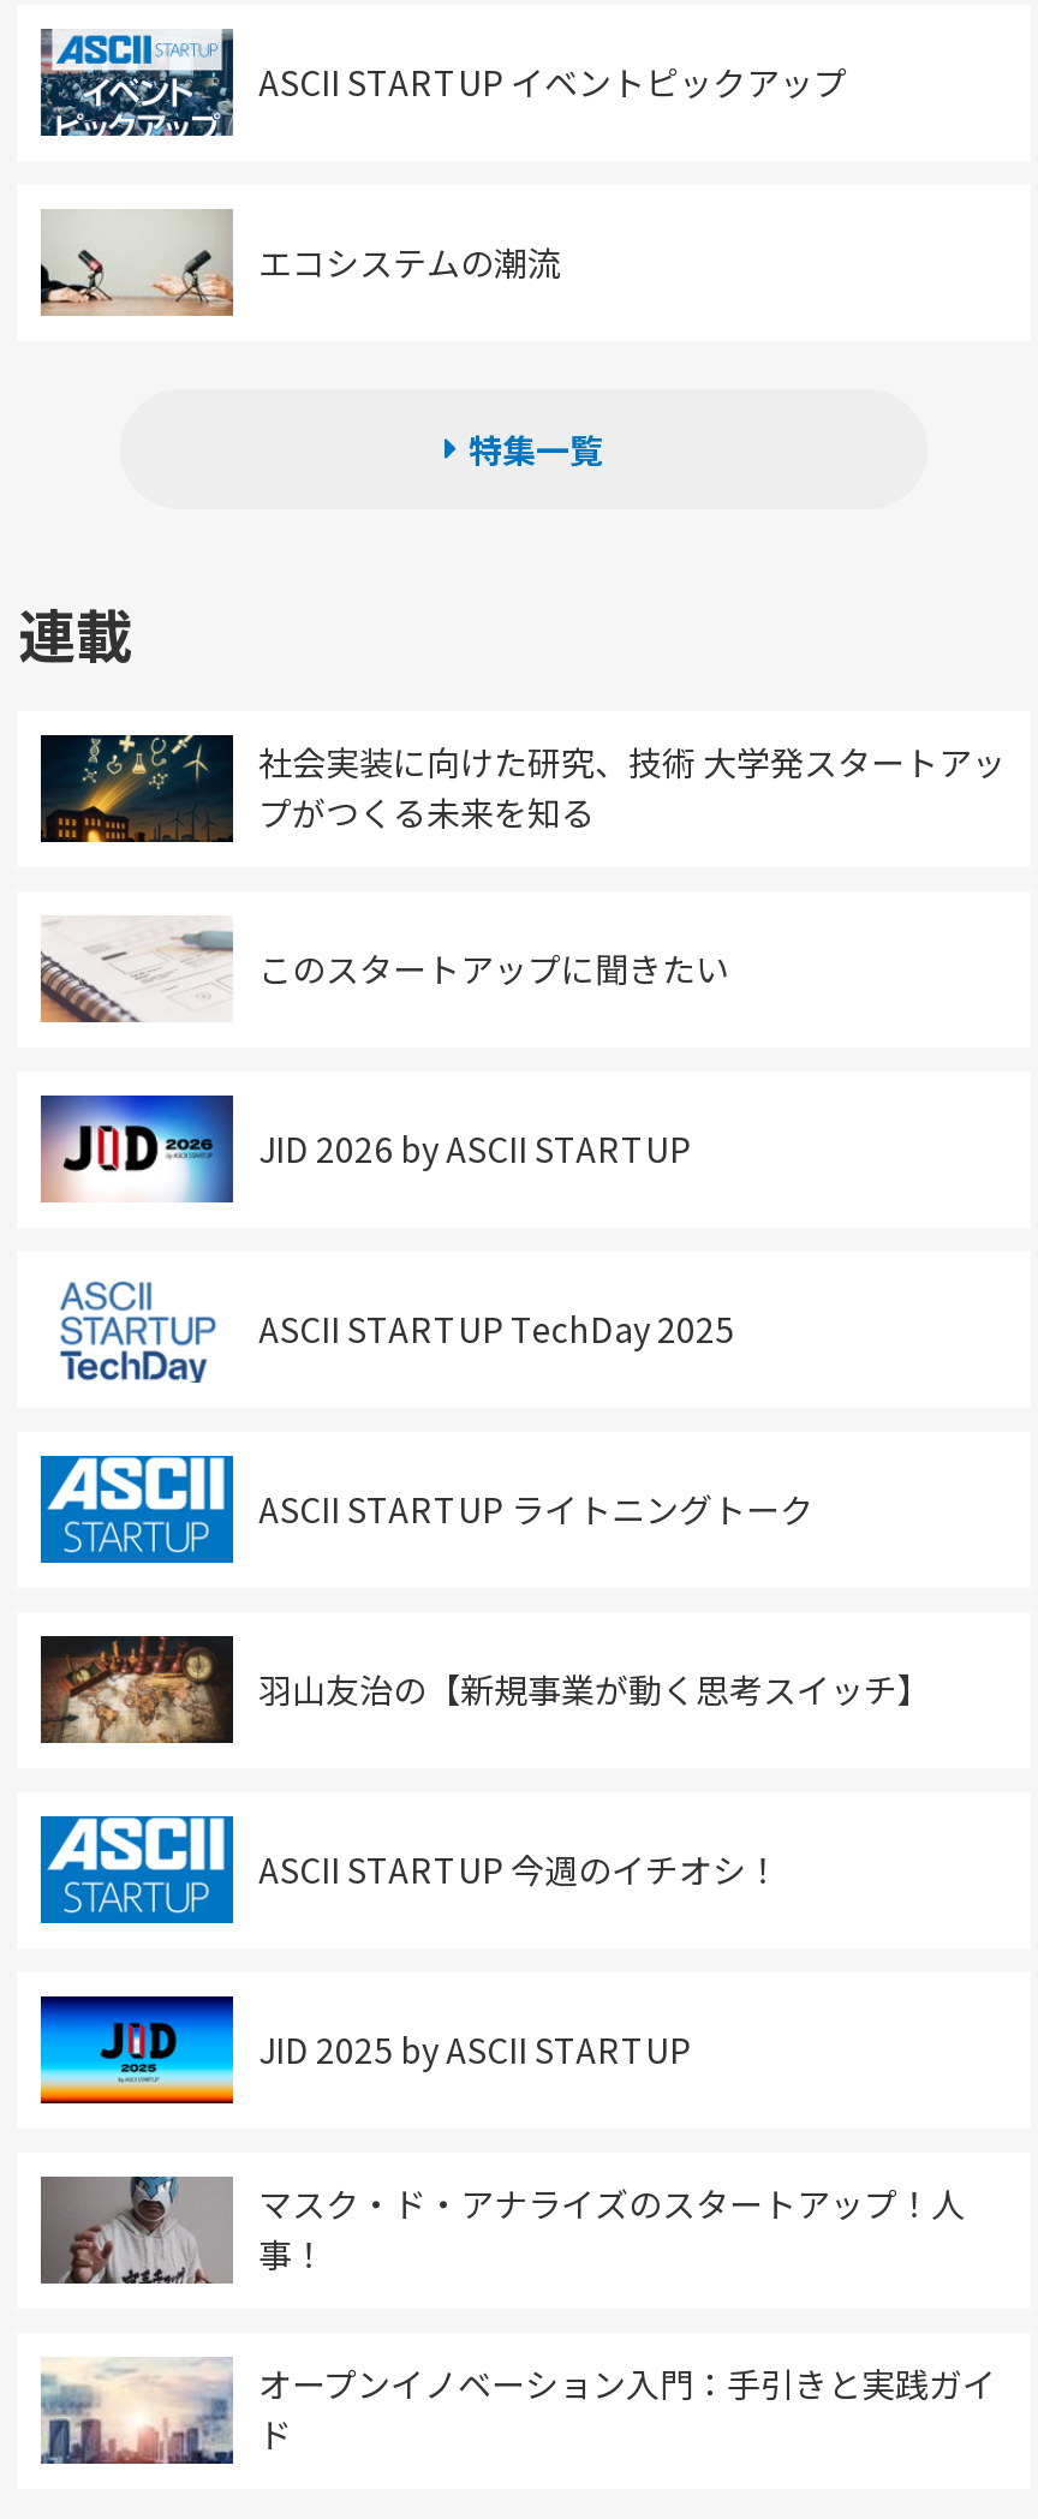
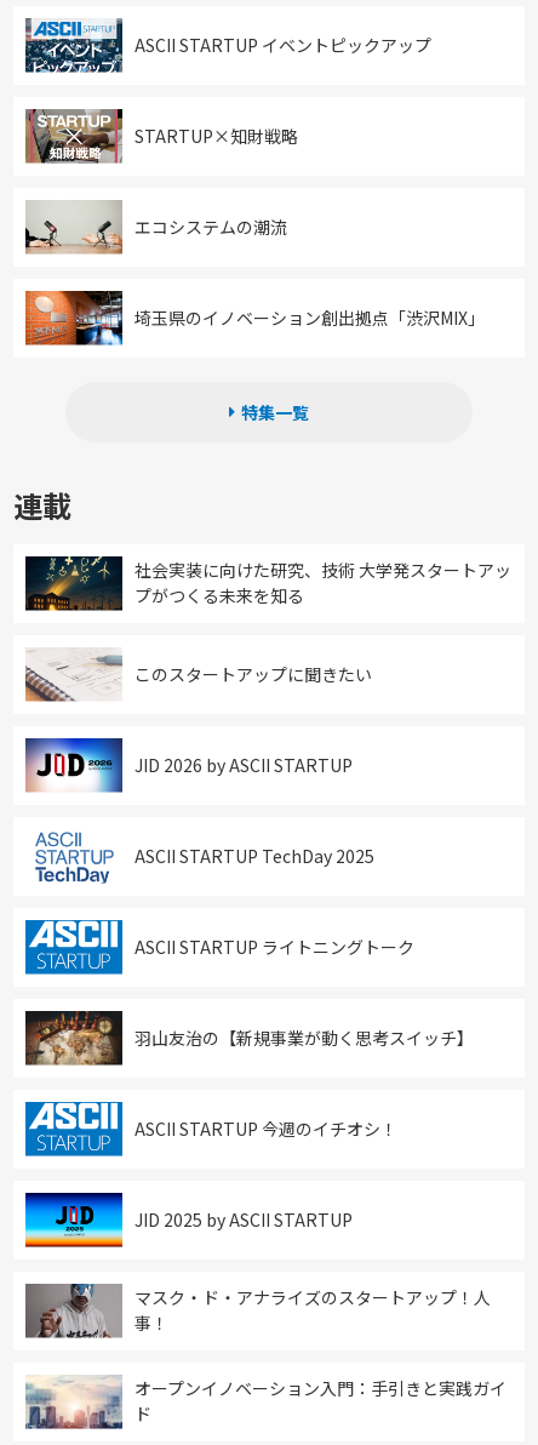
none -> [24,108,299,164] [image] | STARTUP×知財戦略
none -> [24,290,485,345] [image] | 埼玉県のイノベーション創出拠点「渋沢MIX」

